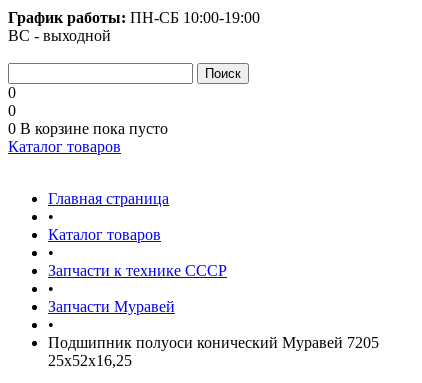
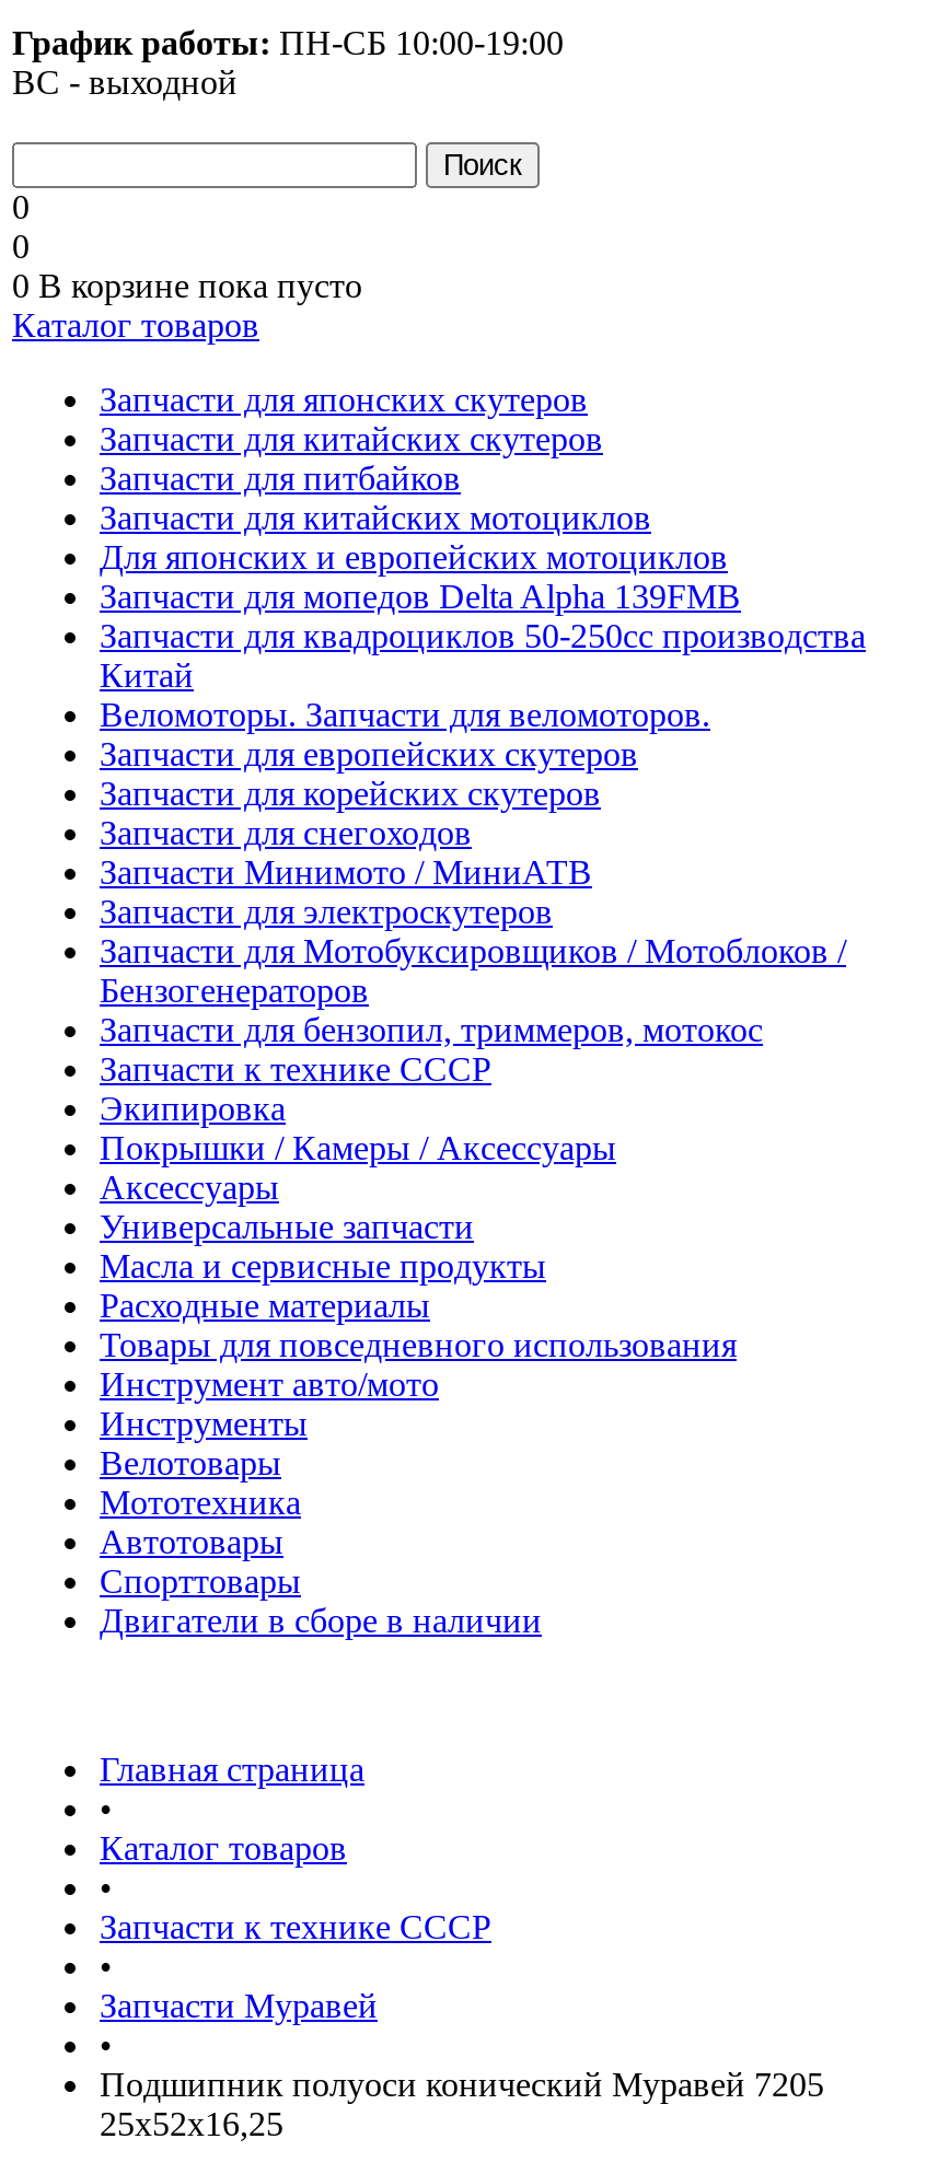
none -> [100,381,866,1639] Запчасти для японских скутеров | Запчасти для китайских скутеров | Запчасти для питбайков | Запчасти для китайских мотоциклов | Для японских и европейских мотоциклов | Запчасти для мопедов Delta Alpha 139FMB | Запчасти для квадроциклов 50-250сс производства | Китай | Веломоторы. Запчасти для веломоторов. | Запчасти для европейских скутеров | Запчасти для корейских скутеров | Запчасти для снегоходов | Запчасти Минимото / МиниАТВ | Запчасти для электроскутеров | Запчасти для Мотобуксировщиков / Мотоблоков / | Бензогенераторов | Запчасти для бензопил, триммеров, мотокос | Запчасти к технике СССР | Экипировка | Покрышки / Камеры / Аксессуары | Аксессуары | Универсальные запчасти | Масла и сервисные продукты | Расходные материалы | Товары для повседневного использования | Инструмент авто/мото | Инструменты | Велотовары | Мототехника | Автотовары | Спорттовары | Двигатели в сборе в наличии

